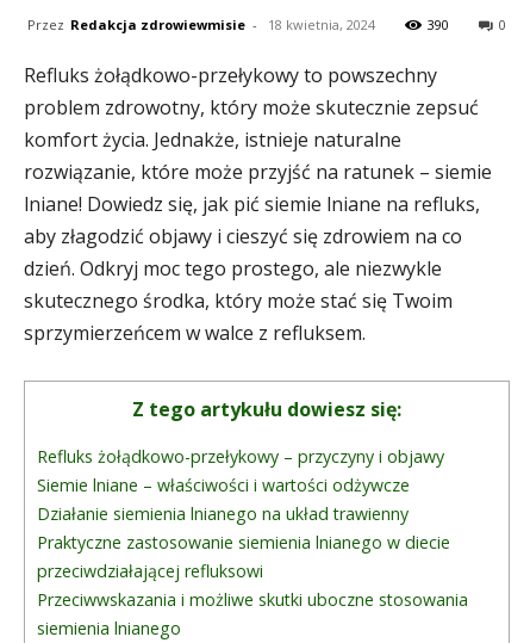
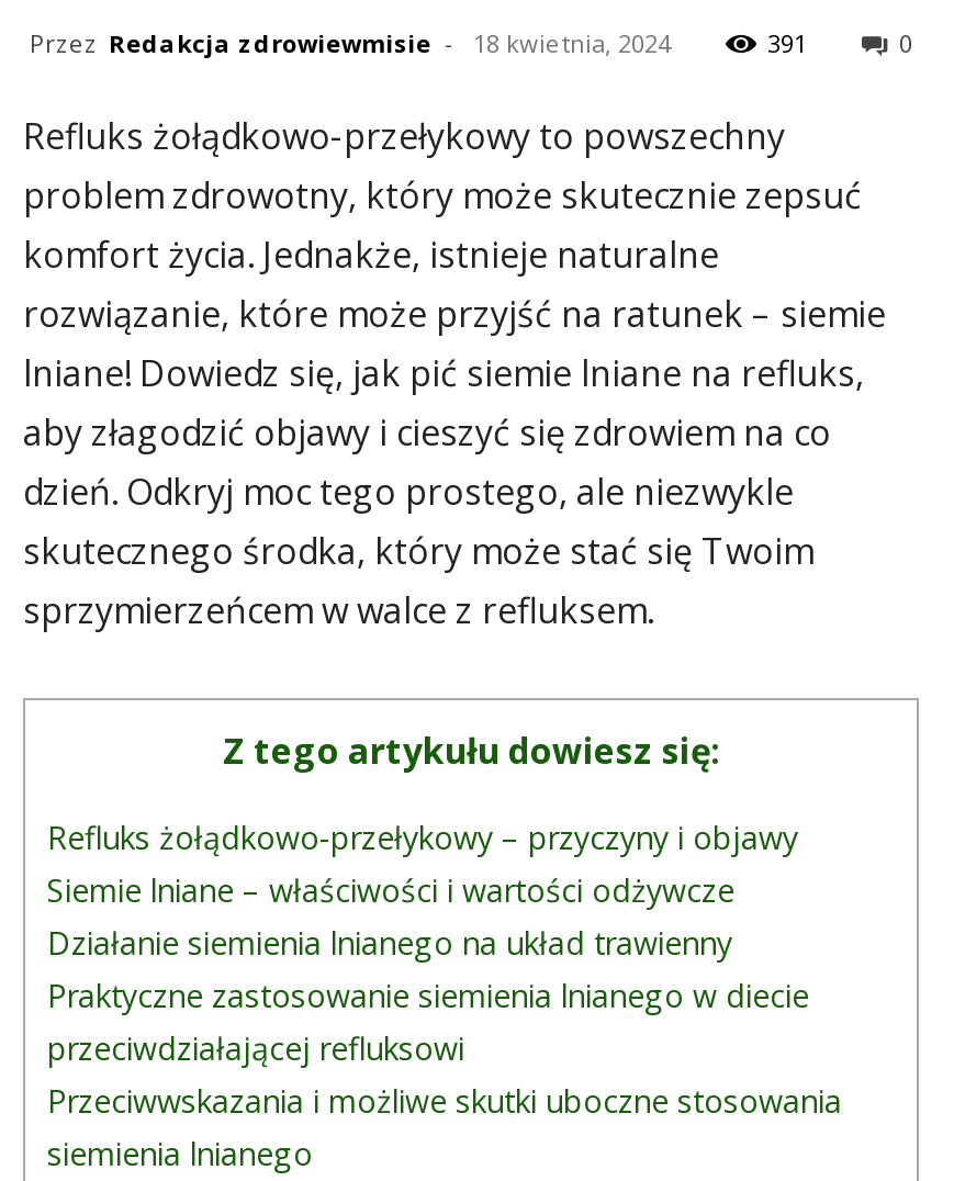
[428,16,449,33] 390 -> [767,26,807,59] 391

